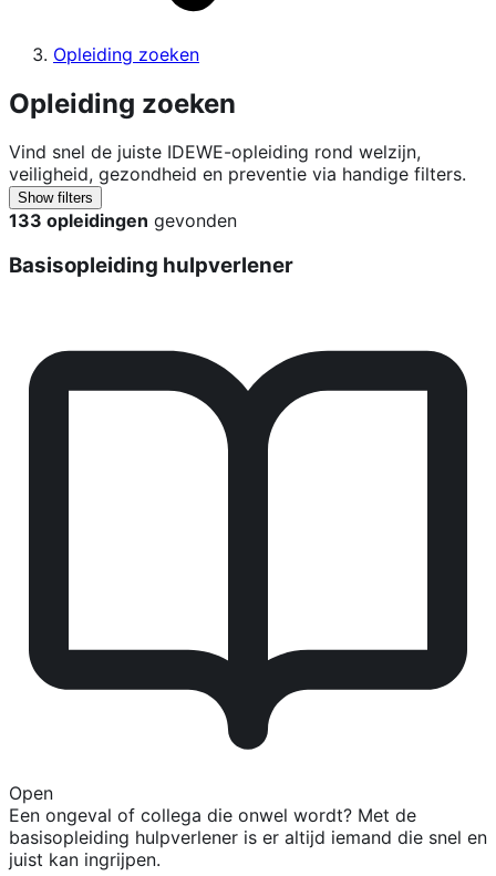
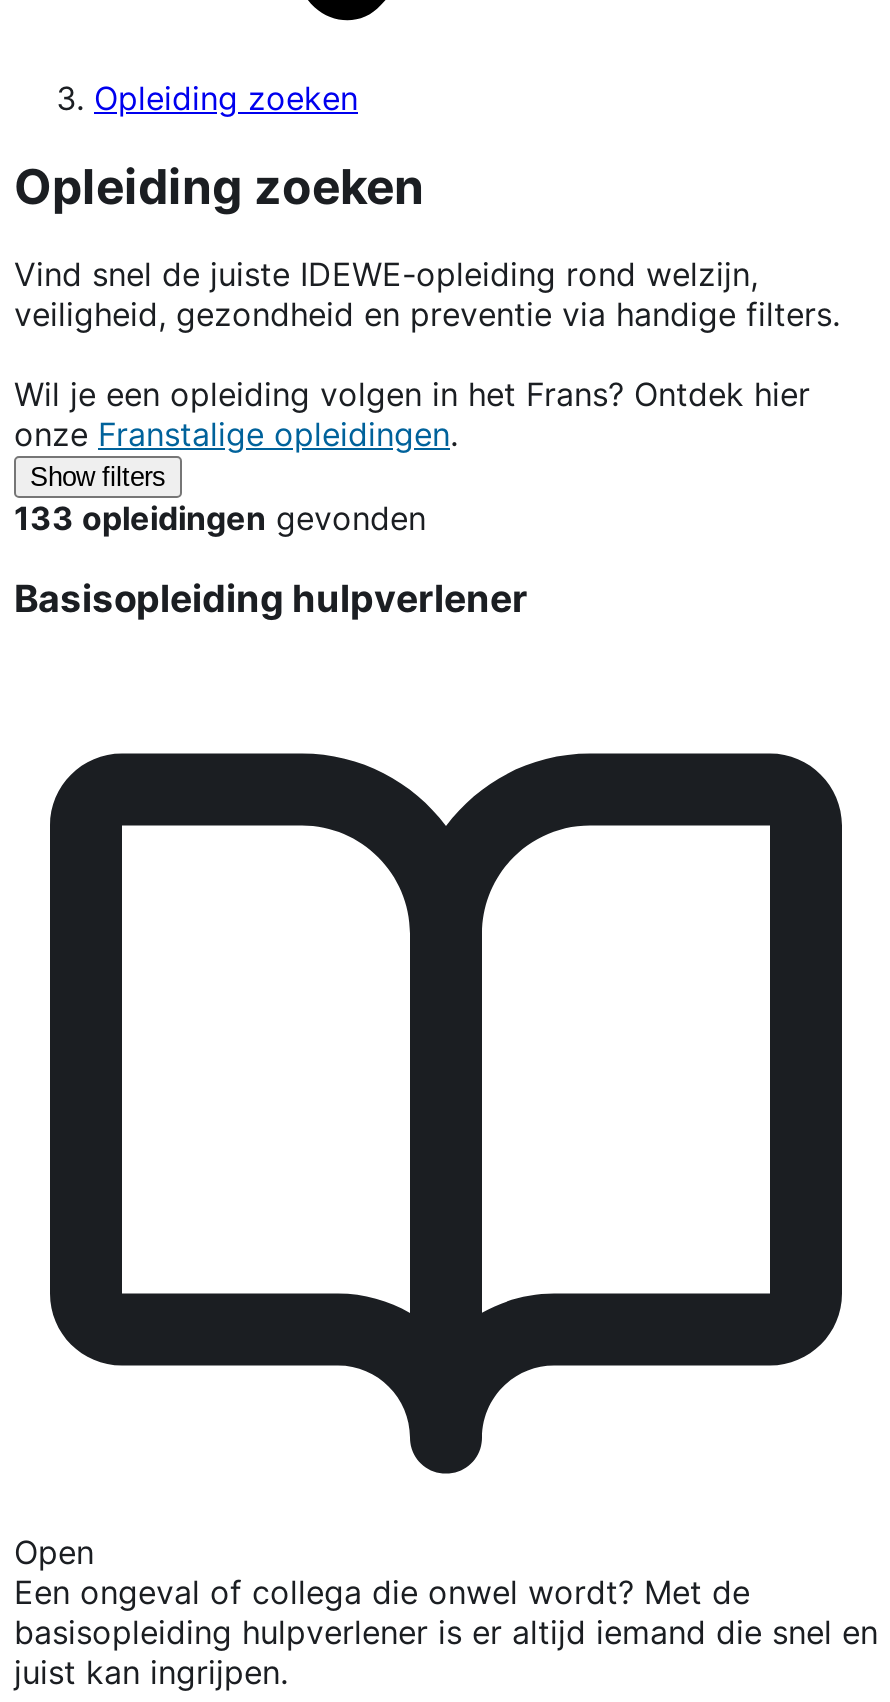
none -> [14,375,810,455] Wil je een opleiding volgen in het Frans? Ontdek hier | onze Franstalige opleidingen.

